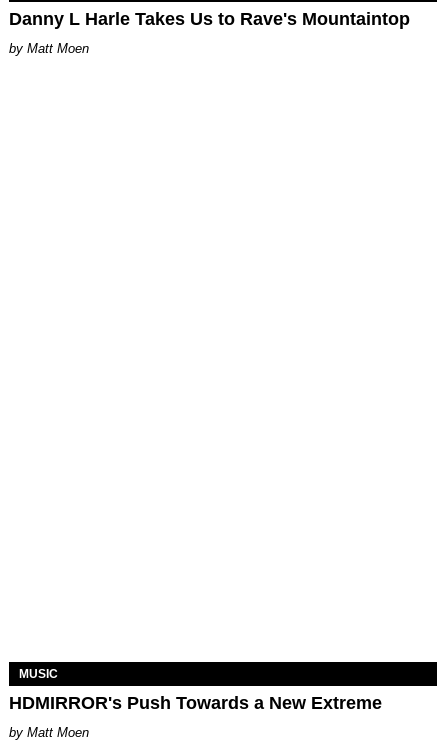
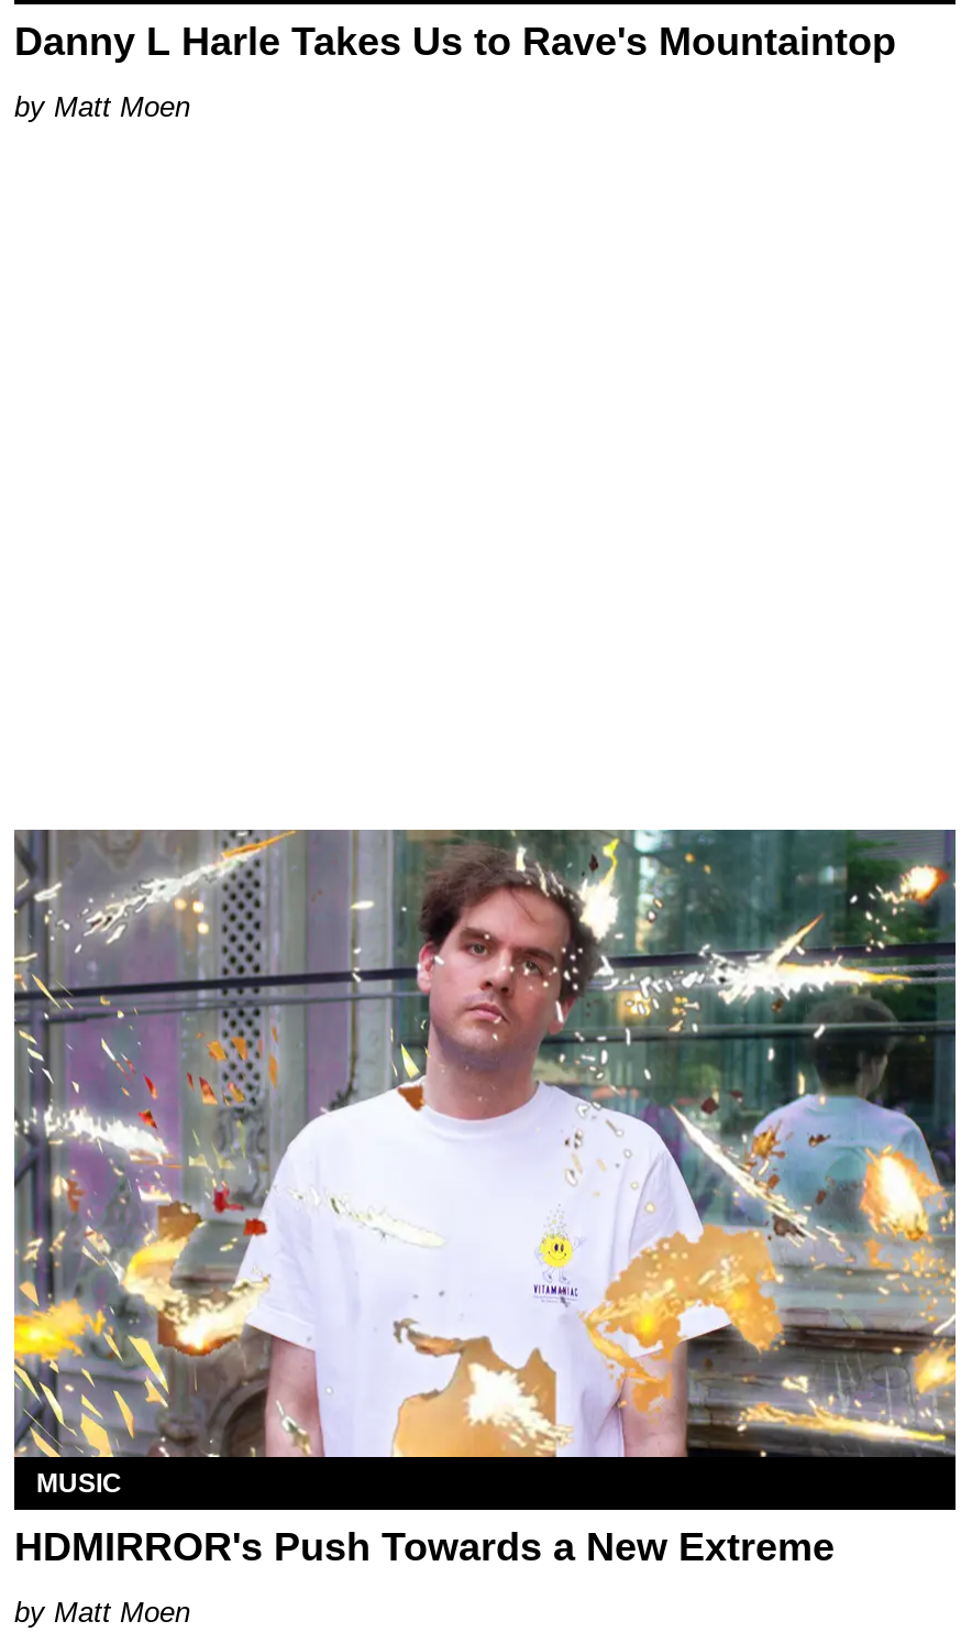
none -> [12,828,958,1459] [image]

